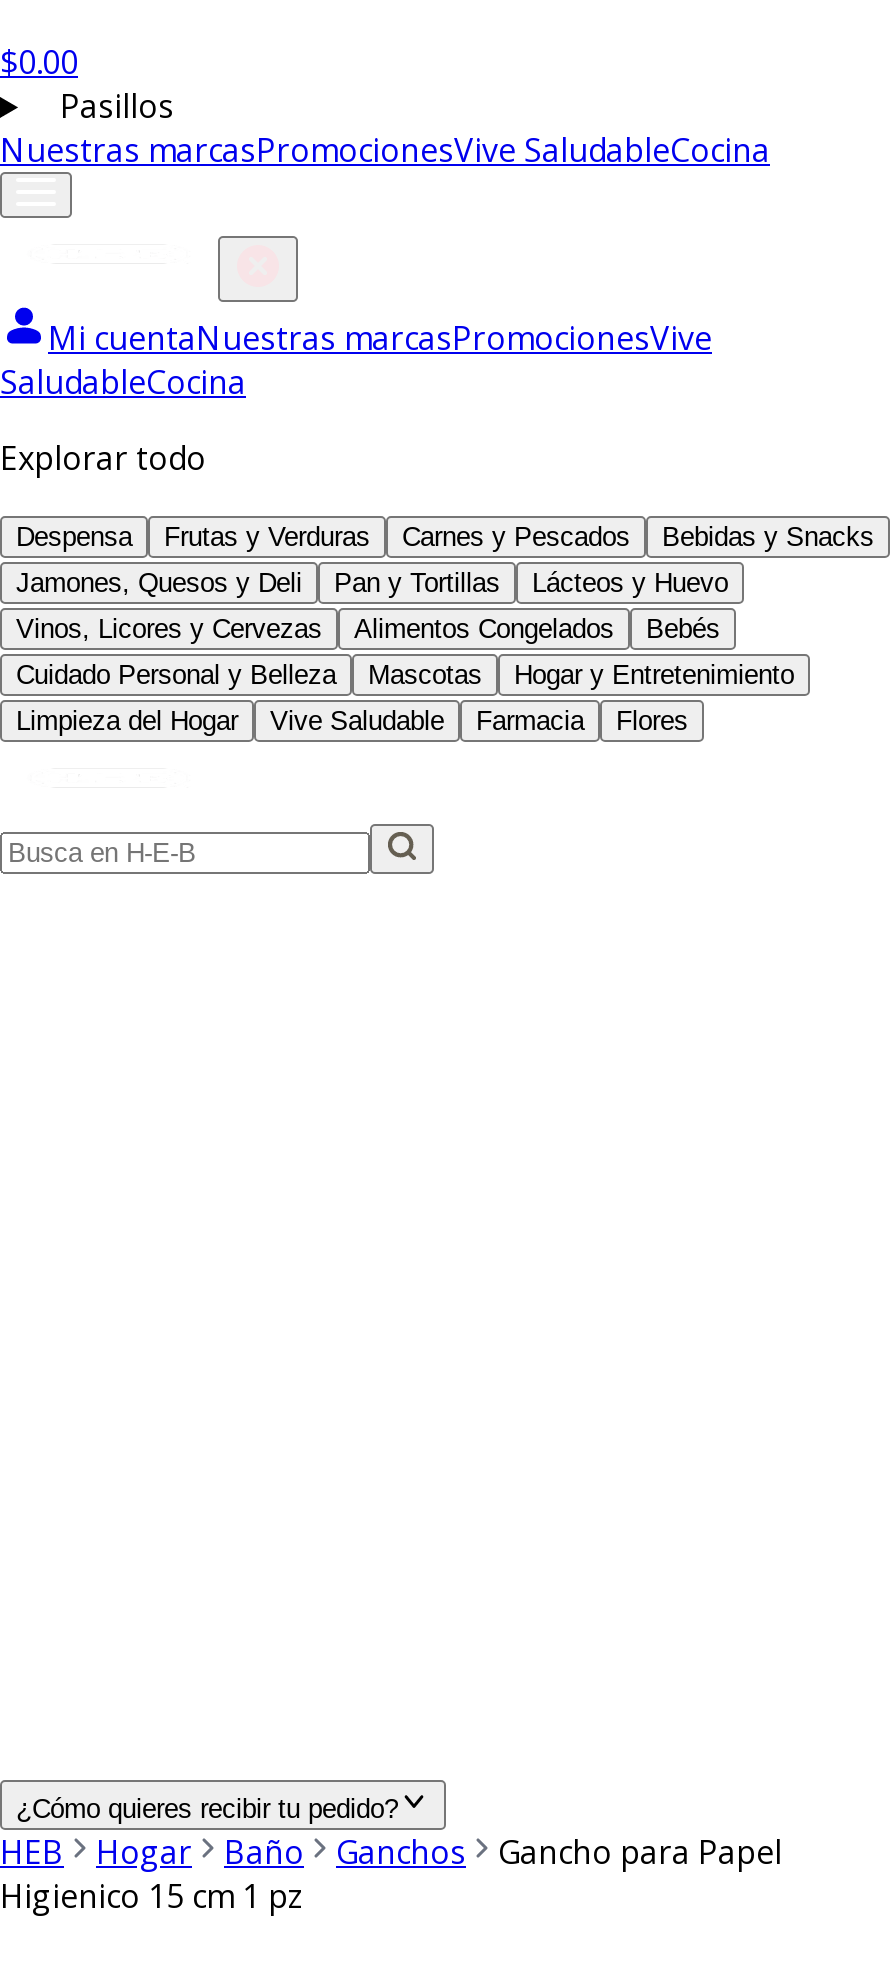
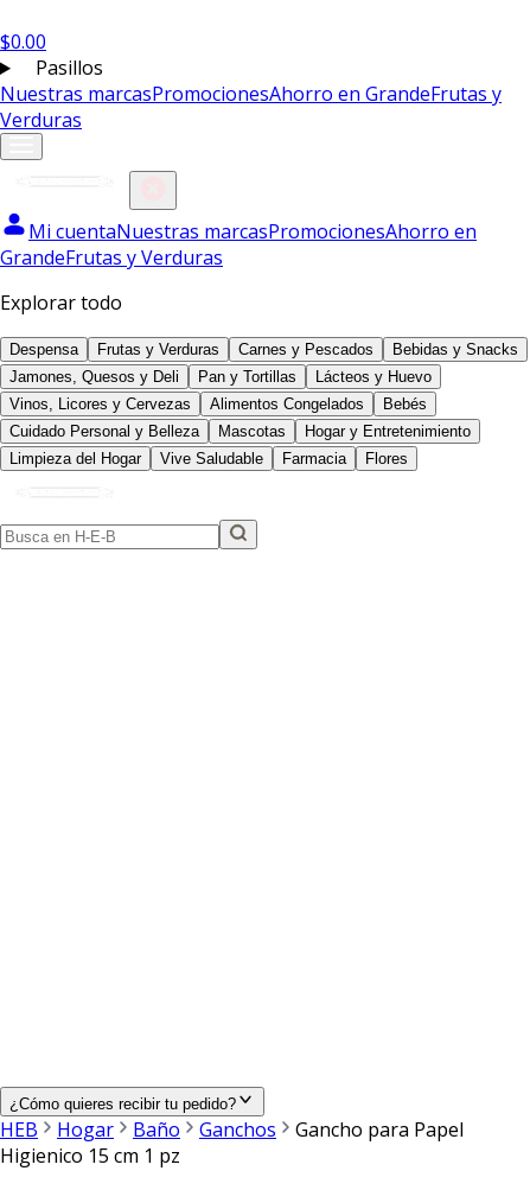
[0,128,770,172] Nuestras marcasPromocionesVive SaludableCocina -> [0,81,502,133] Nuestras marcasPromocionesAhorro en GrandeFrutas y | Verduras
[0,316,712,404] Mi cuentaNuestras marcasPromocionesVive | SaludableCocina -> [0,218,477,271] Mi cuentaNuestras marcasPromocionesAhorro en | GrandeFrutas y Verduras

